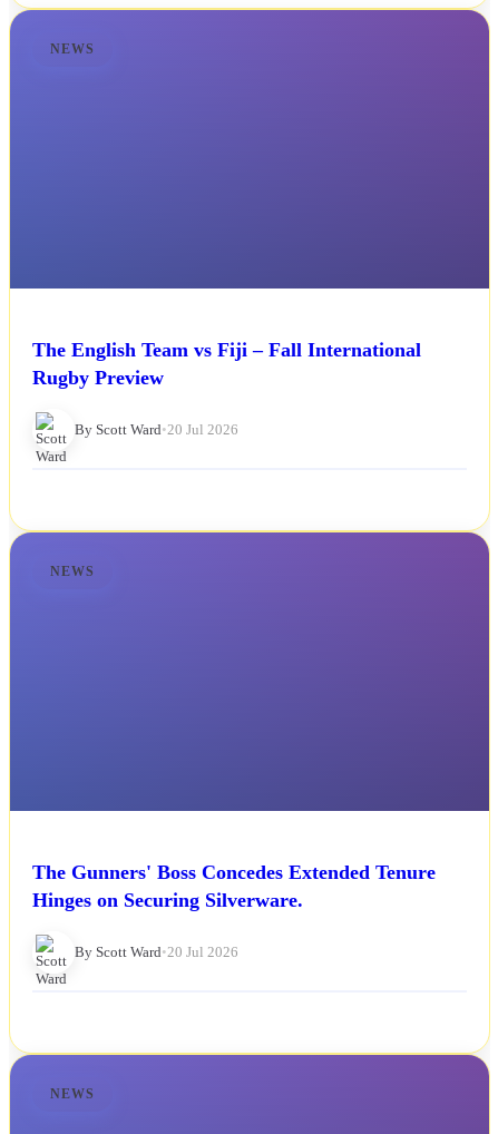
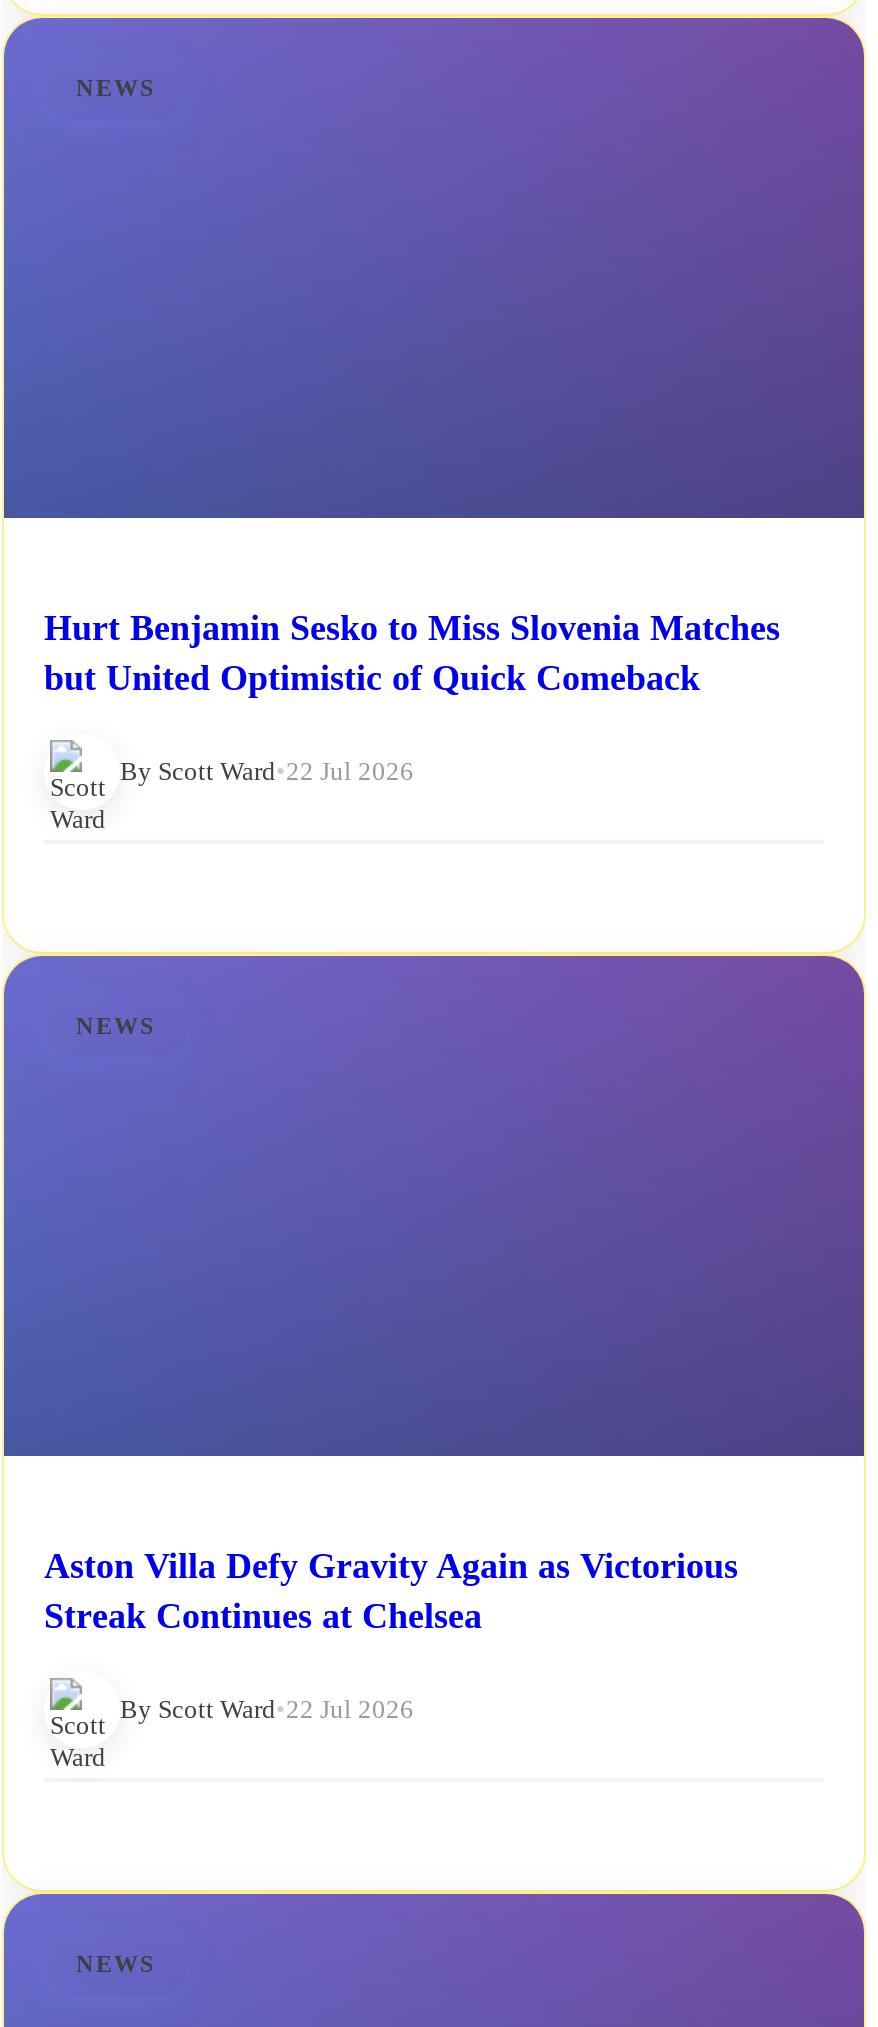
[32,339,421,389] The English Team vs Fiji – Fall International | Rugby Preview -> [44,608,780,698] Hurt Benjamin Sesko to Miss Slovenia Matches | but United Optimistic of Quick Comeback
[75,421,238,438] By Scott Ward • 20 Jul 2026 -> [120,756,414,786] By Scott Ward • 22 Jul 2026
[32,861,436,911] The Gunners' Boss Concedes Extended Tenure | Hinges on Securing Silverware. -> [44,1546,738,1636] Aston Villa Defy Gravity Again as Victorious | Streak Continues at Chelsea
[75,944,238,960] By Scott Ward • 20 Jul 2026 -> [120,1694,414,1724] By Scott Ward • 22 Jul 2026

